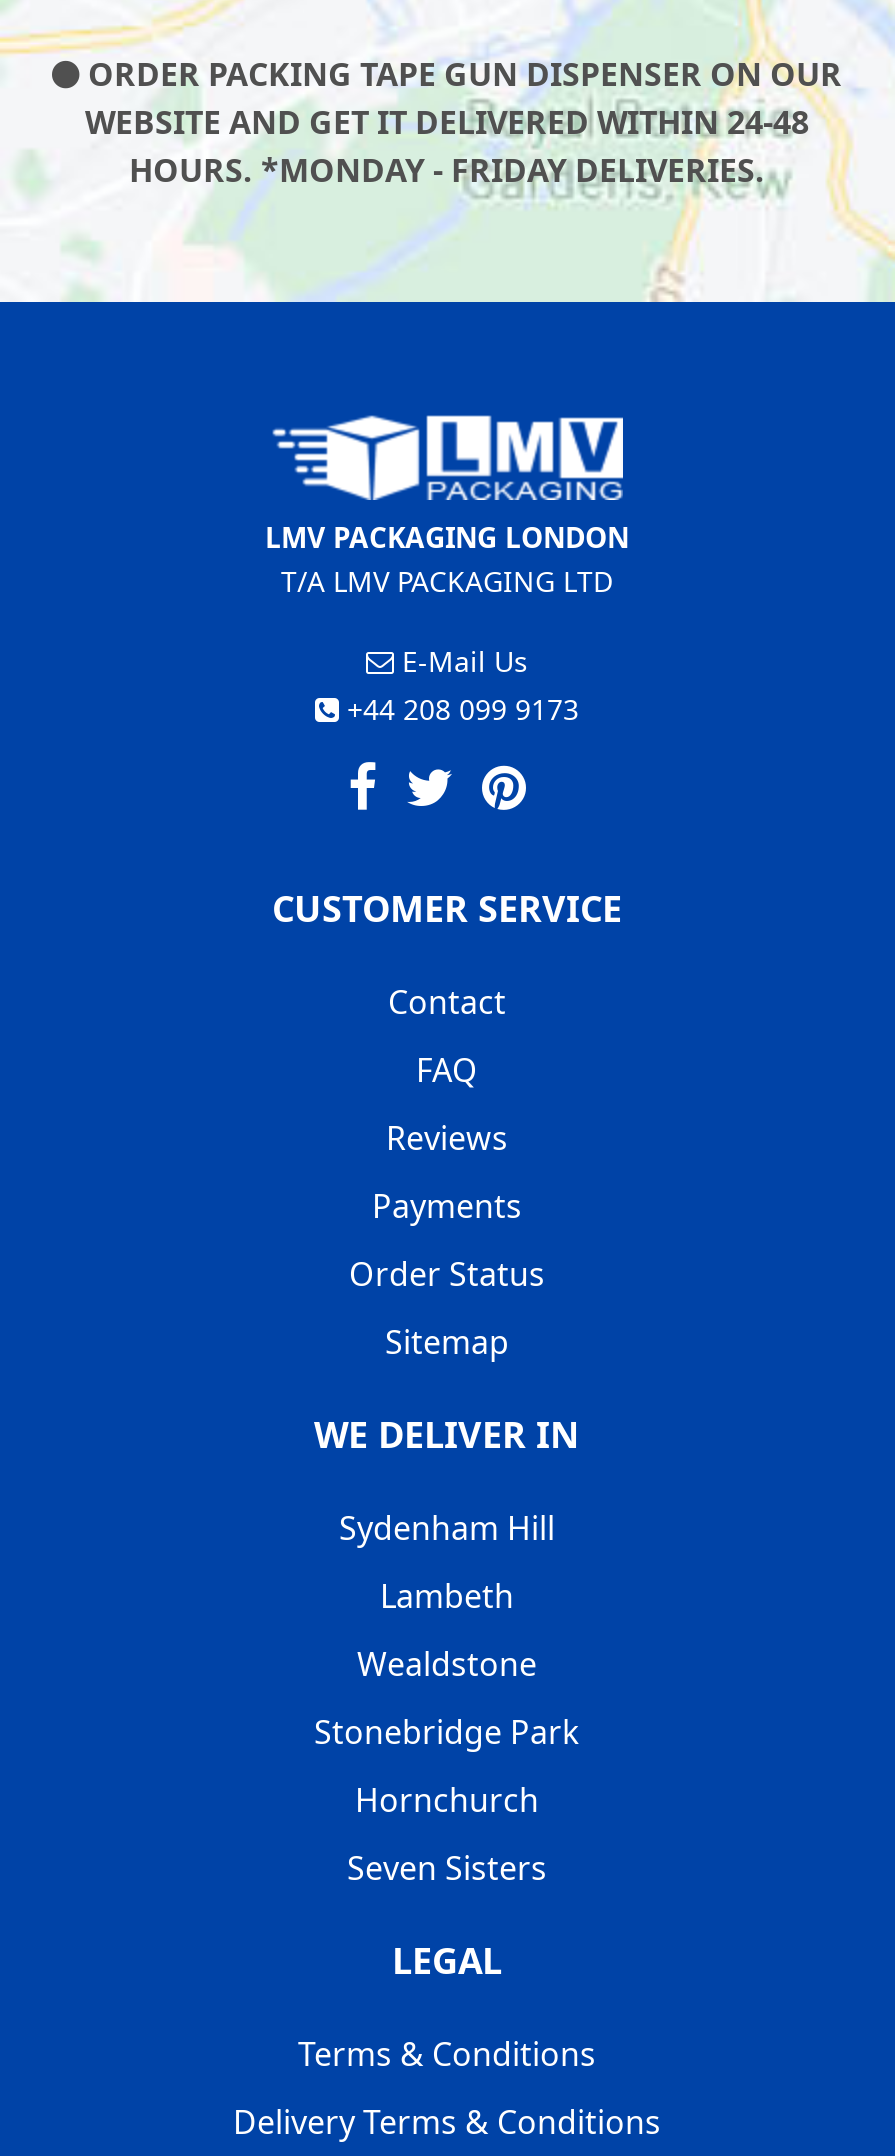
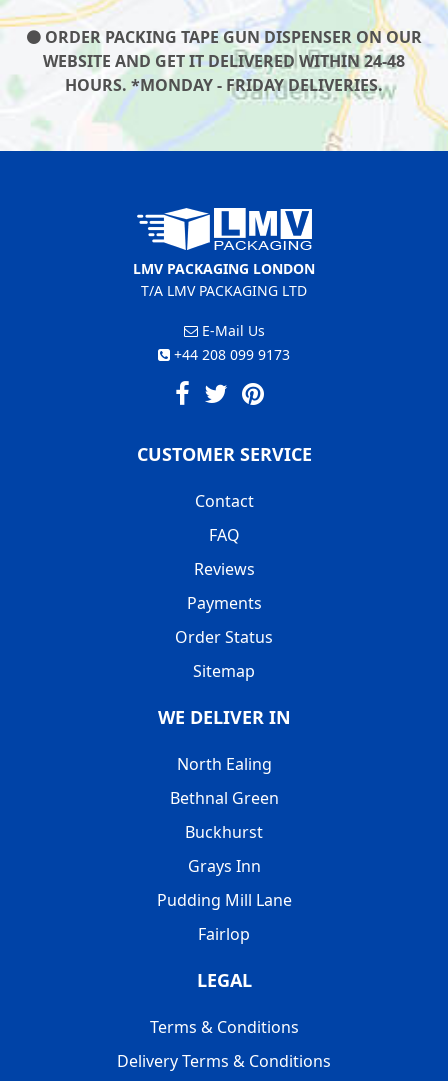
[339,1506,555,1550] Sydenham Hill -> [176,753,271,775] North Ealing
[380,1574,514,1618] Lambeth -> [169,787,278,809] Bethnal Green
[357,1642,537,1686] Wealdstone -> [185,821,263,843] Buckhurst
[314,1710,580,1754] Stonebridge Park -> [187,855,260,877] Grays Inn
[355,1778,539,1822] Hornchurch -> [156,889,291,911] Pudding Mill Lane
[347,1846,547,1890] Seven Sisters -> [198,923,250,945] Fairlop

